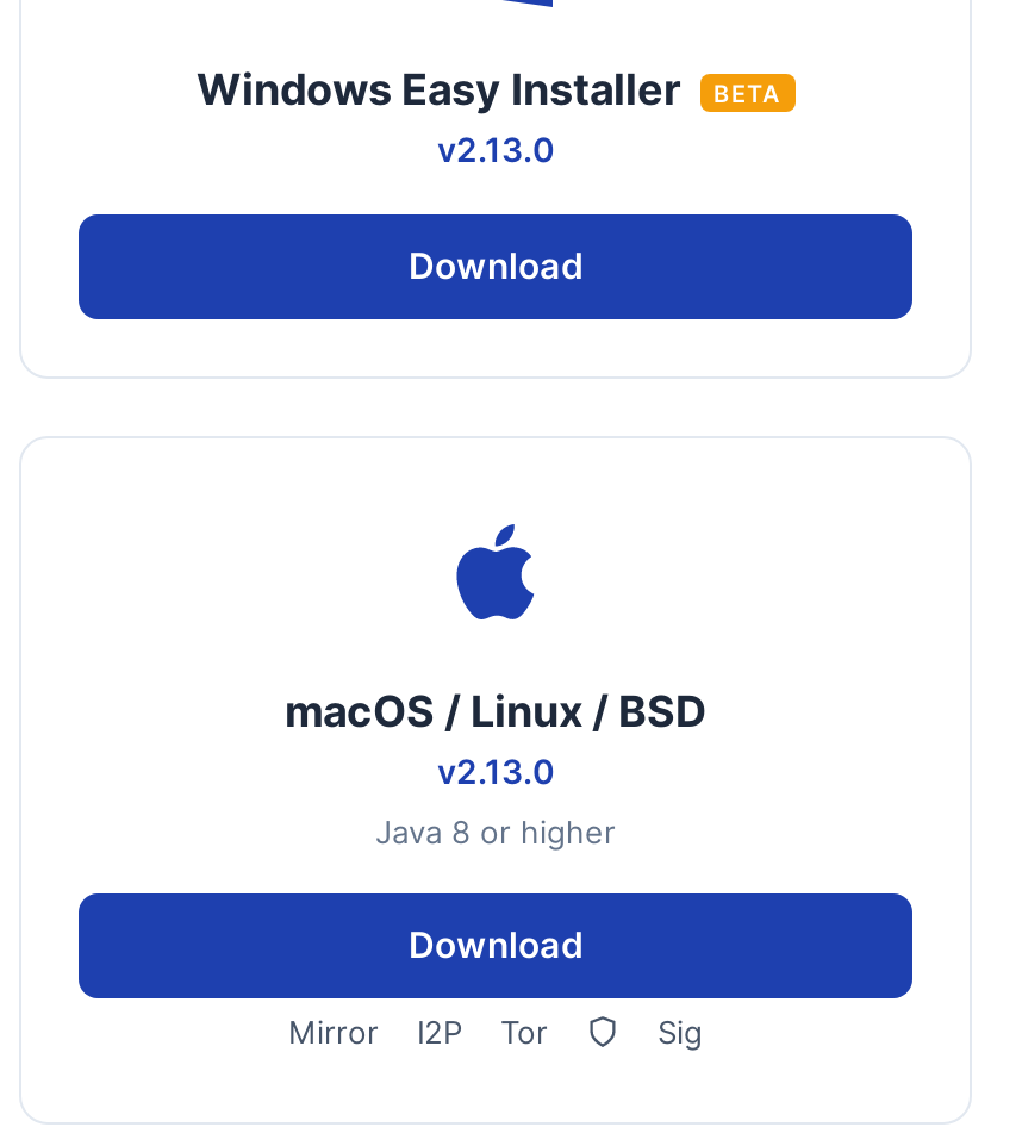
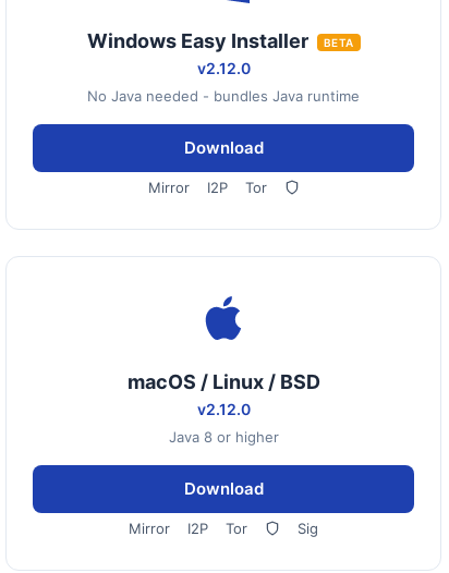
[437,129,554,169] v2.13.0 -> [87,59,360,105] v2.12.0 | No Java needed - bundles Java runtime
none -> [148,179,266,196] Mirror | I2P | Tor
[437,751,554,791] v2.13.0 -> [197,400,250,418] v2.12.0

